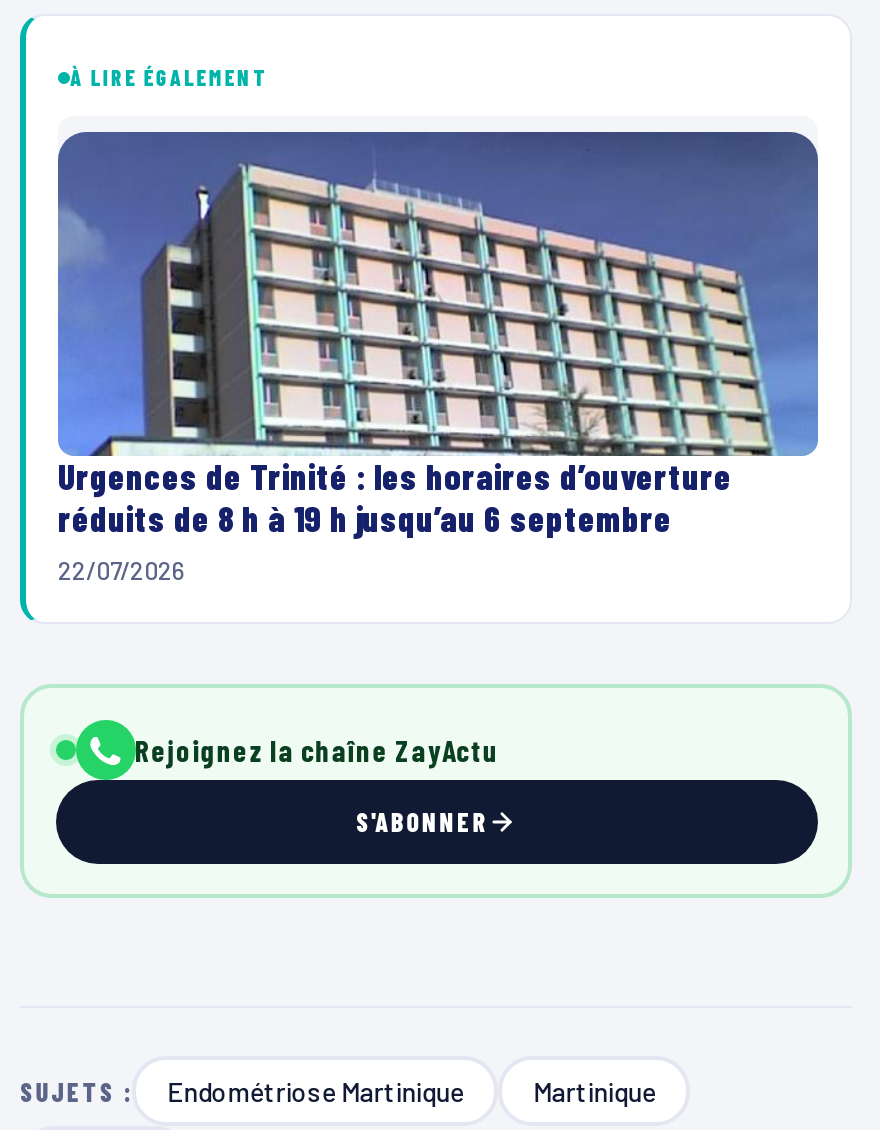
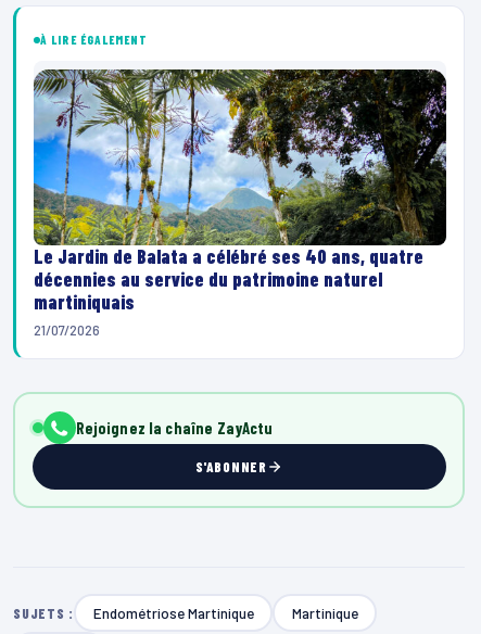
[56,130,820,586] [image] | Urgences de Trinité : les horaires d’ouverture | réduits de 8 h à 19 h jusqu’au 6 septembre | 22/07/2026 -> [33,68,447,339] [image] | Le Jardin de Balata a célébré ses 40 ans, quatre | décennies au service du patrimoine naturel | martiniquais | 21/07/2026

